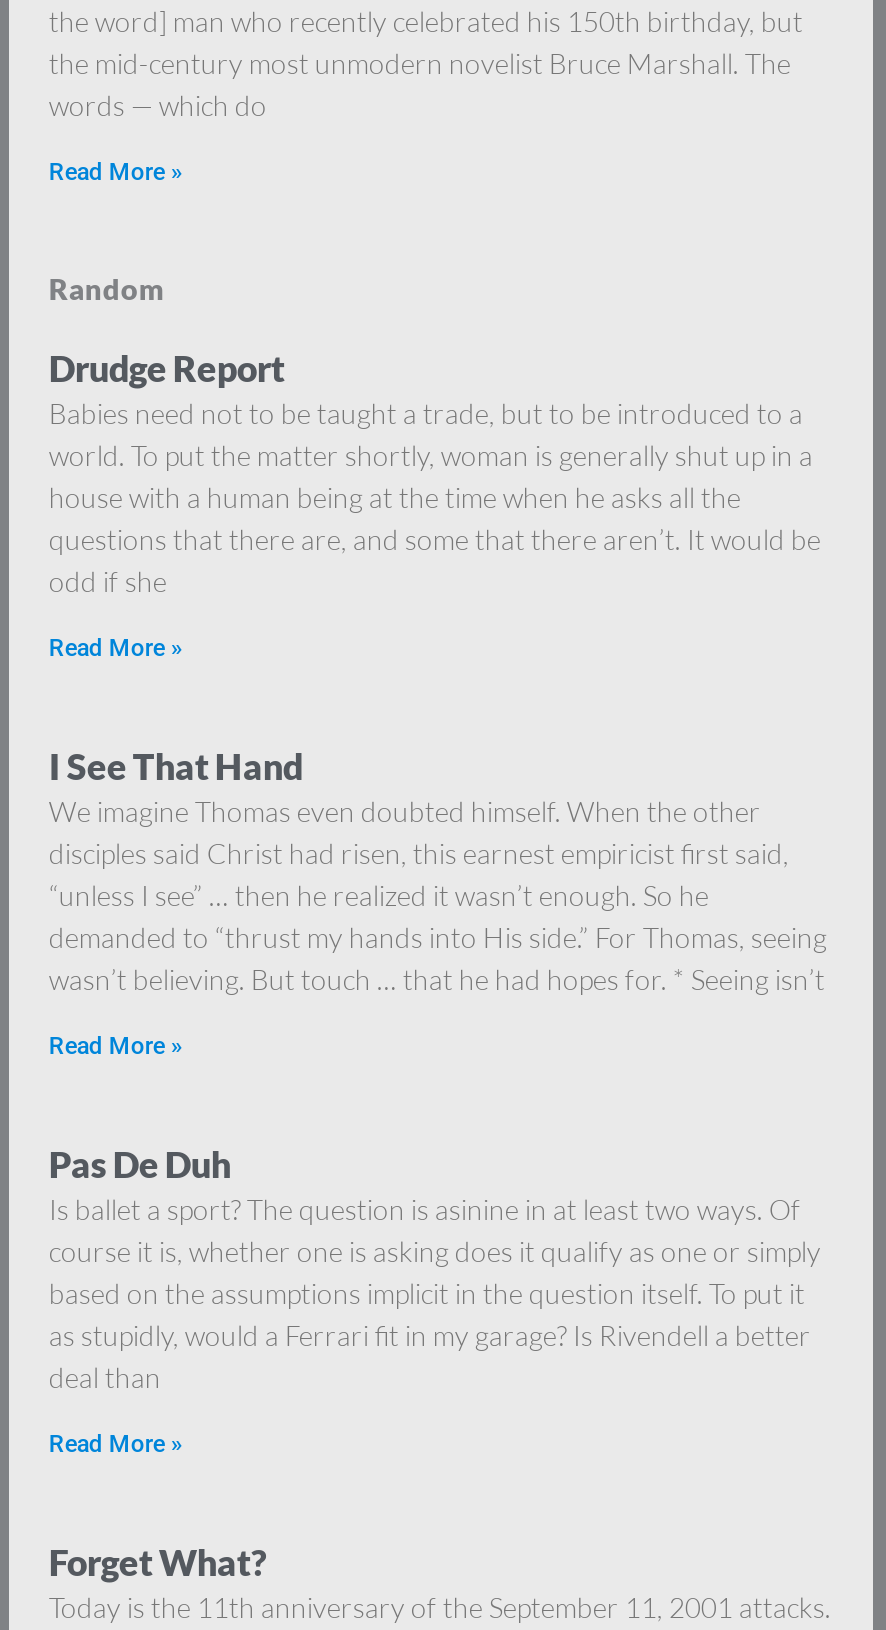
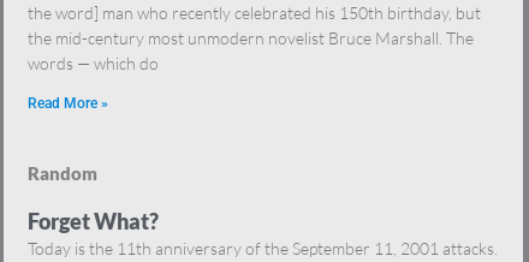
[49,347,827,1459] Drudge Report | Babies need not to be taught a trade, but to be introduced to a | world. To put the matter shortly, woman is generally shut up in a | house with a human being at the time when he asks all the | questions that there are, and some that there aren’t. It would be | odd if she | Read More » | I See That Hand | We imagine Thomas even doubted himself. When the other | disciples said Christ had risen, this earnest empiricist first said, | “unless I see” … then he realized it wasn’t enough. So he | demanded to “thrust my hands into His side.” For Thomas, seeing | wasn’t believing. But touch … that he had hopes for. * Seeing isn’t | Read More » | Pas De Duh | Is ballet a sport? The question is asinine in at least two ways. Of | course it is, whether one is asking does it qualify as one or simply | based on the assumptions implicit in the question itself. To put it | as stupidly, would a Ferrari fit in my garage? Is Rivendell a better | deal than | Read More » -> none

